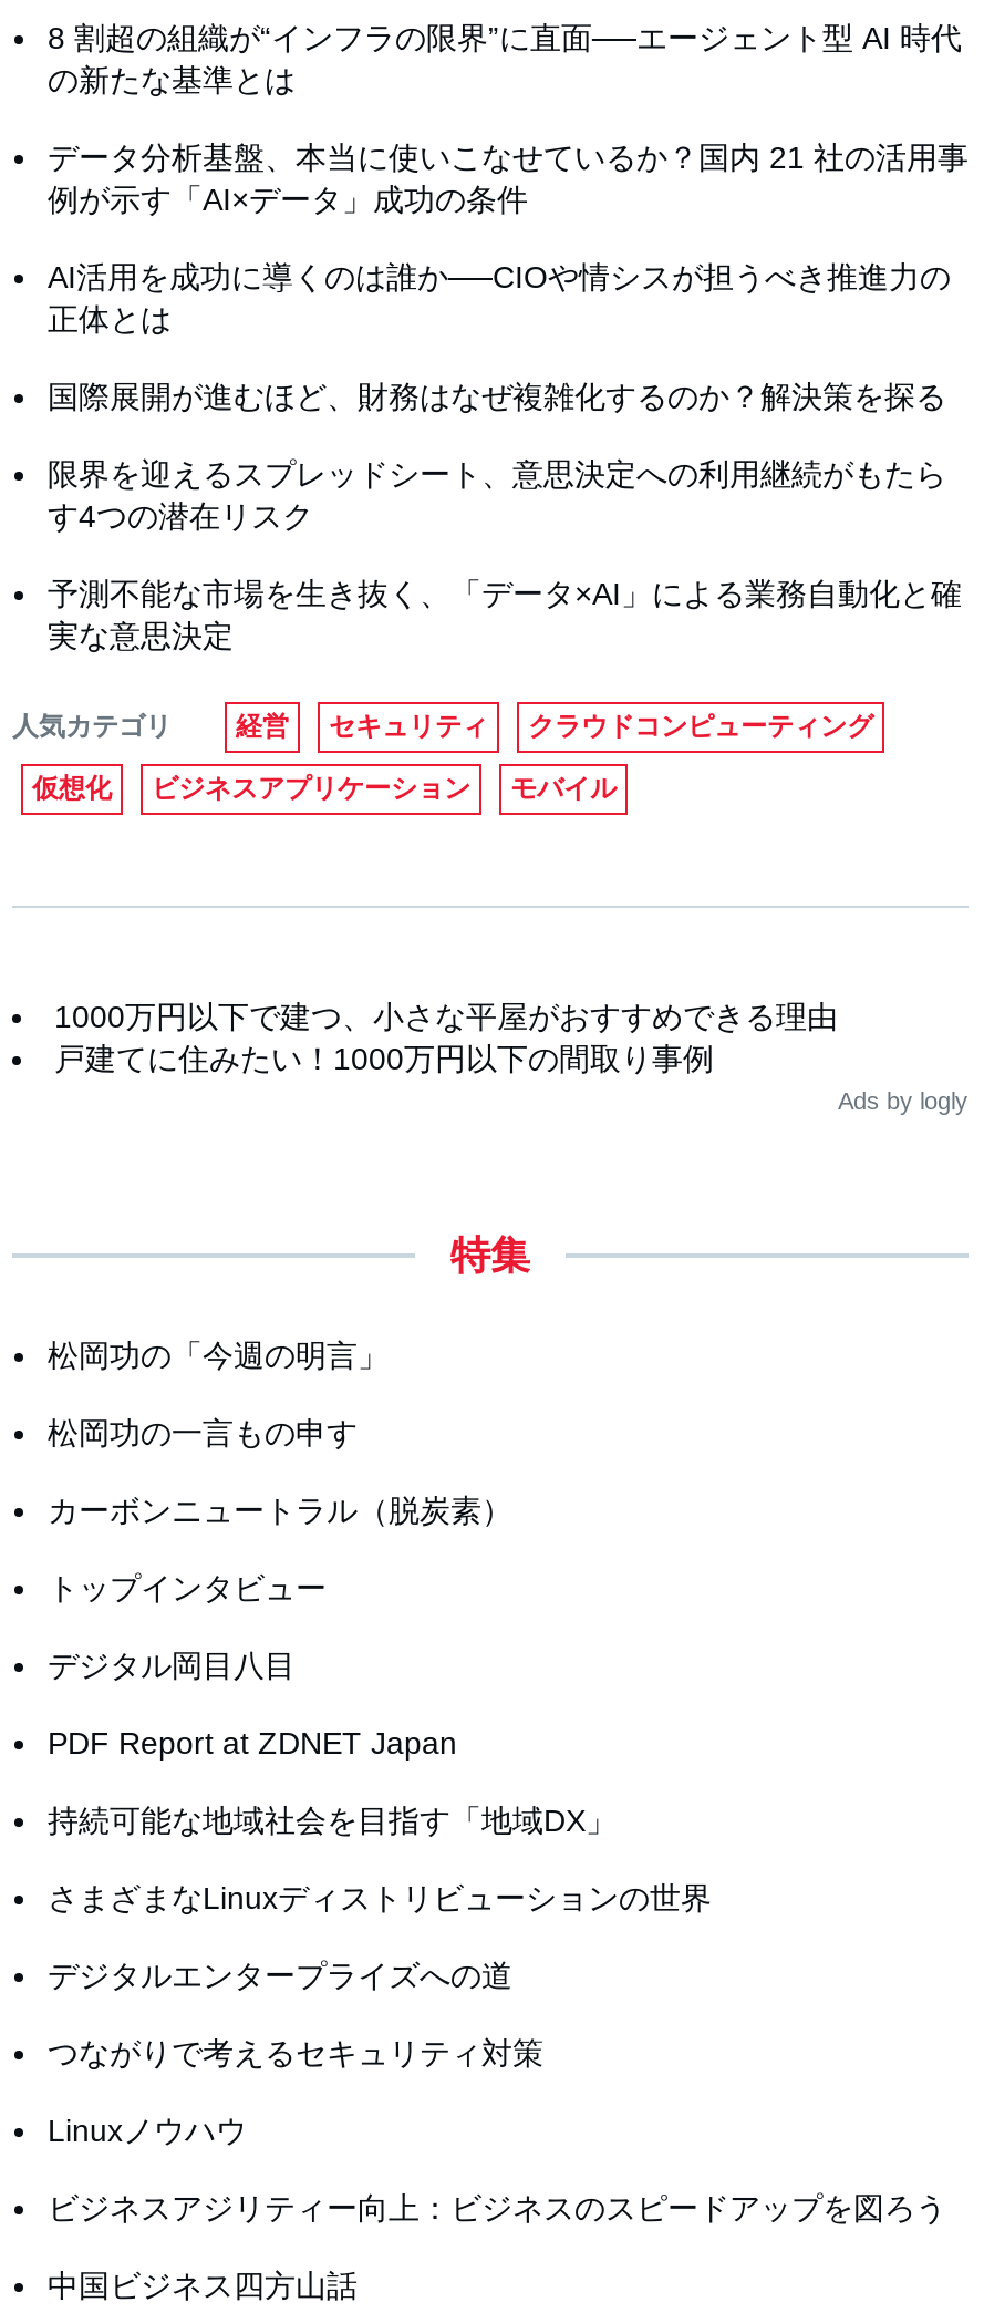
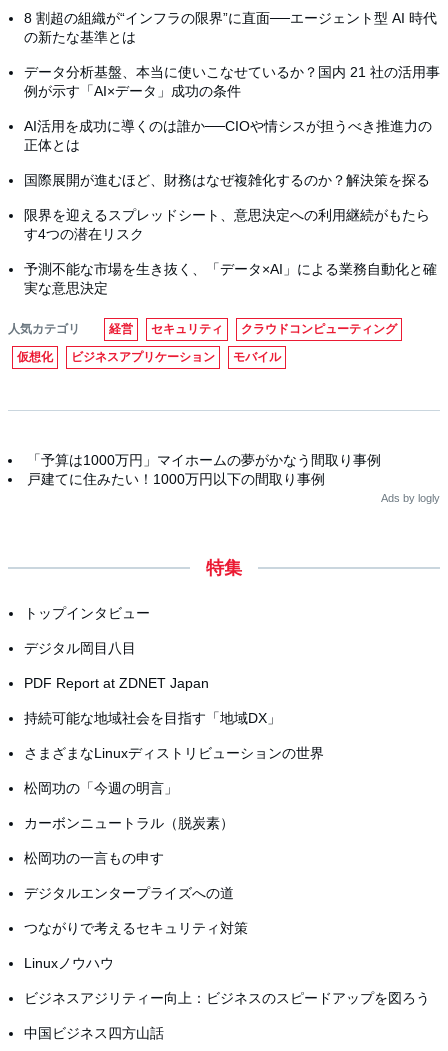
[54,999,838,1034] 1000万円以下で建つ、小さな平屋がおすすめできる理由 -> [27,452,381,468] 「予算は1000万円」マイホームの夢がかなう間取り事例
moved [48,1338,512,1528] -> [24,780,234,866]: 松岡功の「今週の明言」 | カーボンニュートラル（脱炭素） | 松岡功の一言もの申す
moved [48,1570,712,1916] -> [24,605,324,761]: トップインタビュー | デジタル岡目八目 | PDF Report at ZDNET Japan | 持続可能な地域社会を目指す「地域DX」 | さまざまなLinuxディストリビューションの世界

